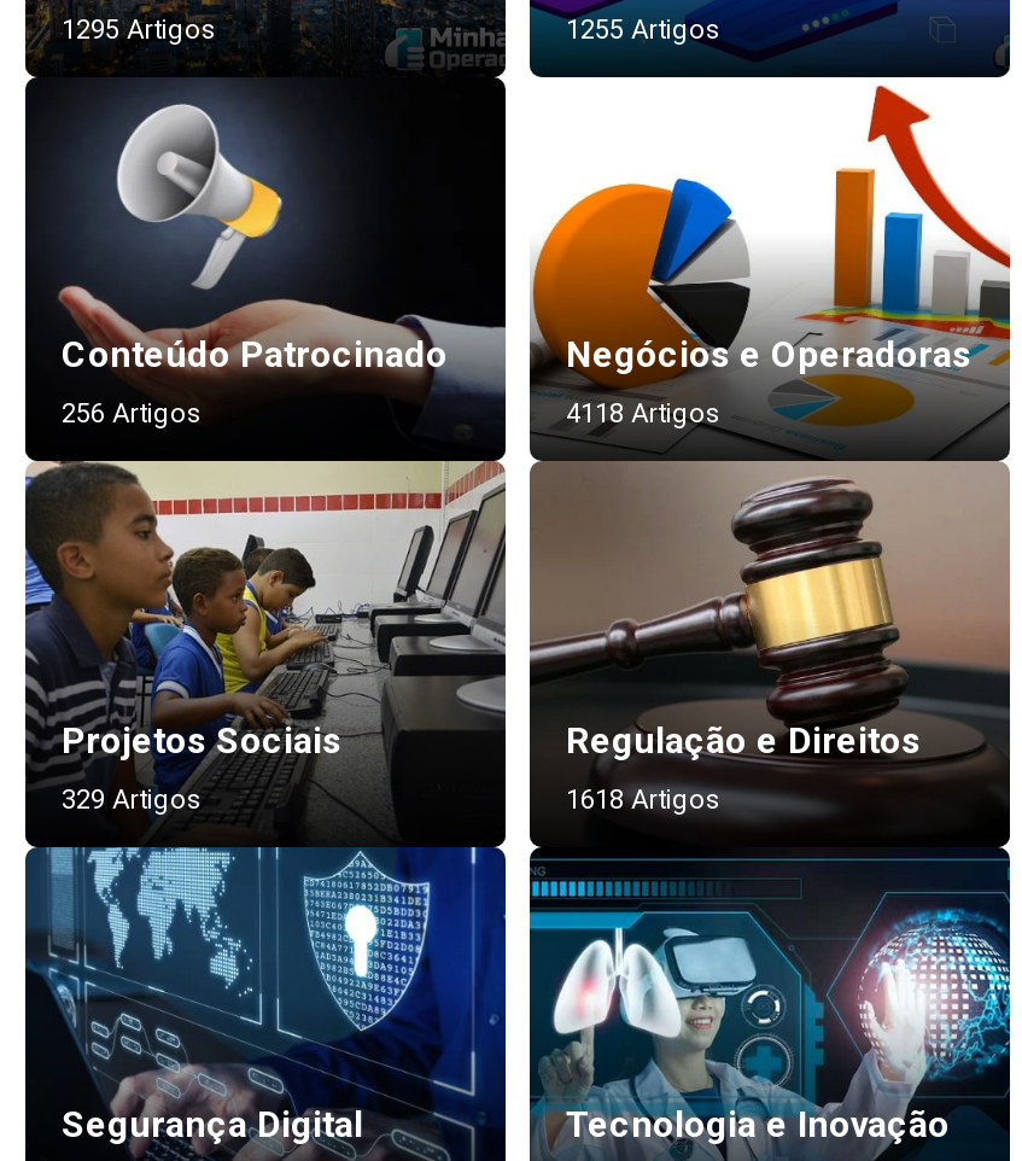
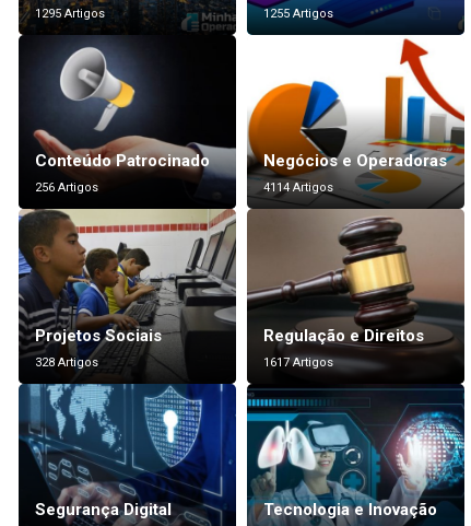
[566,399,720,431] 4118 Artigos -> [263,181,333,195] 4114 Artigos
[62,783,202,815] 329 Artigos -> [35,355,98,369] 328 Artigos
[566,783,720,815] 1618 Artigos -> [263,355,333,369] 1617 Artigos

